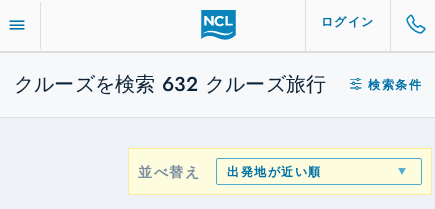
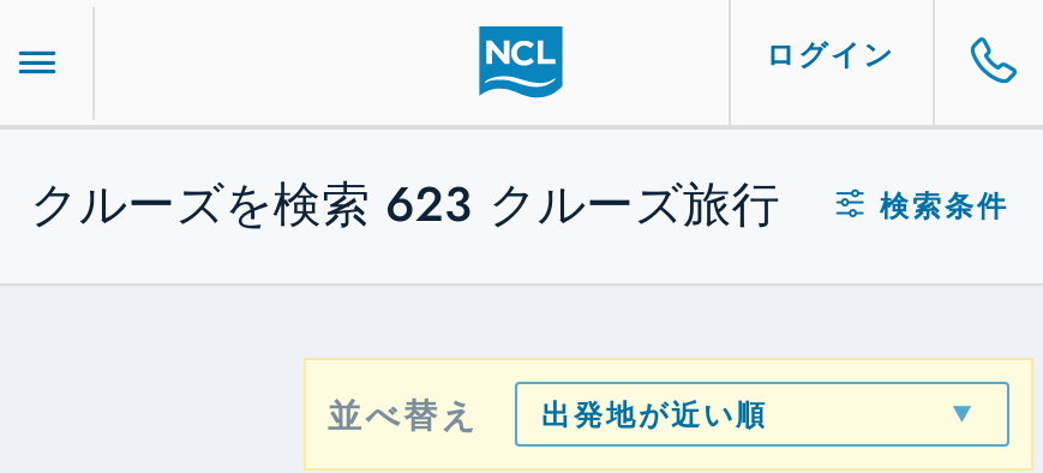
[14,70,326,99] クルーズを検索632クルーズ旅行 -> [30,170,780,240] クルーズを検索623クルーズ旅行

